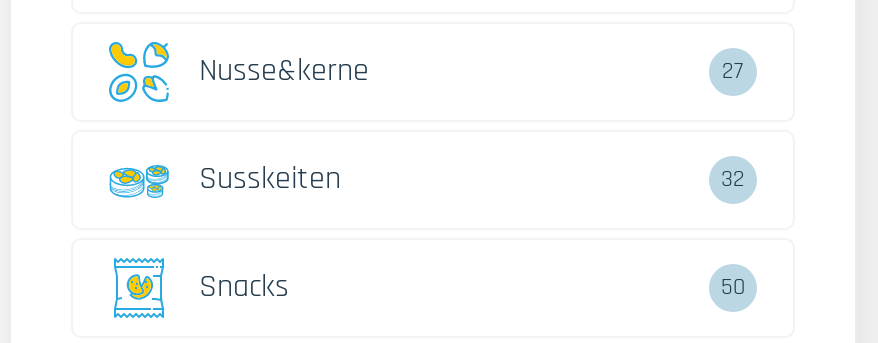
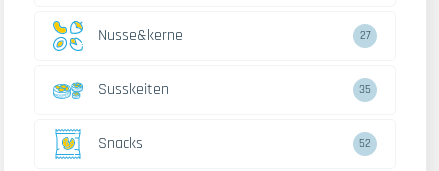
[721,164,745,194] 32 -> [359,82,371,97] 35
[721,272,745,302] 50 -> [359,136,371,151] 52

